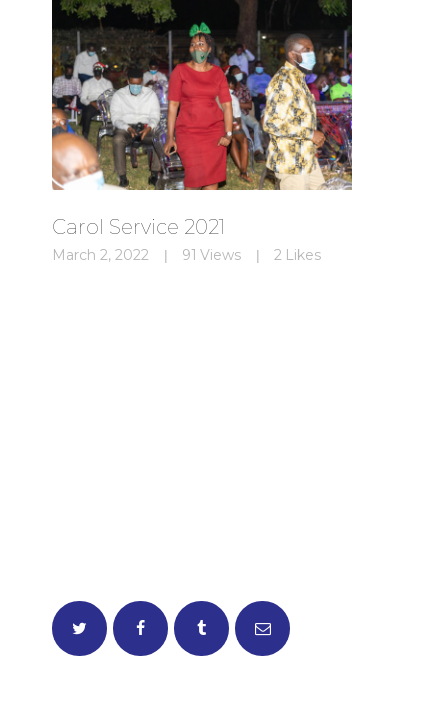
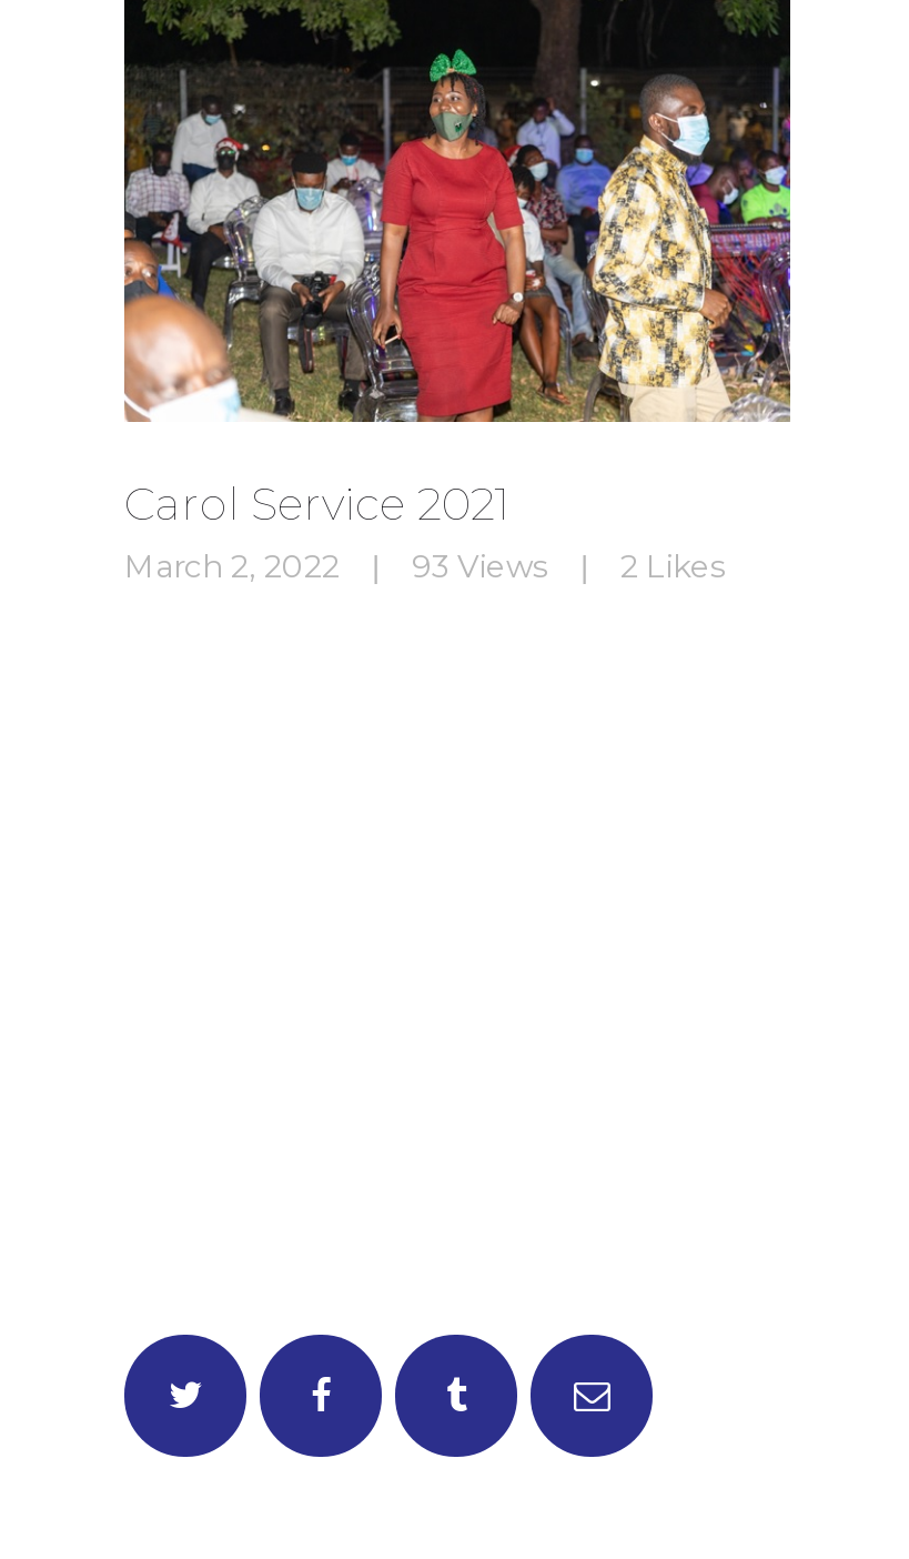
[52,246,321,264] March 2, 2022 91 Views 2 Likes -> [124,546,726,586] March 2, 2022 93 Views 2 Likes

